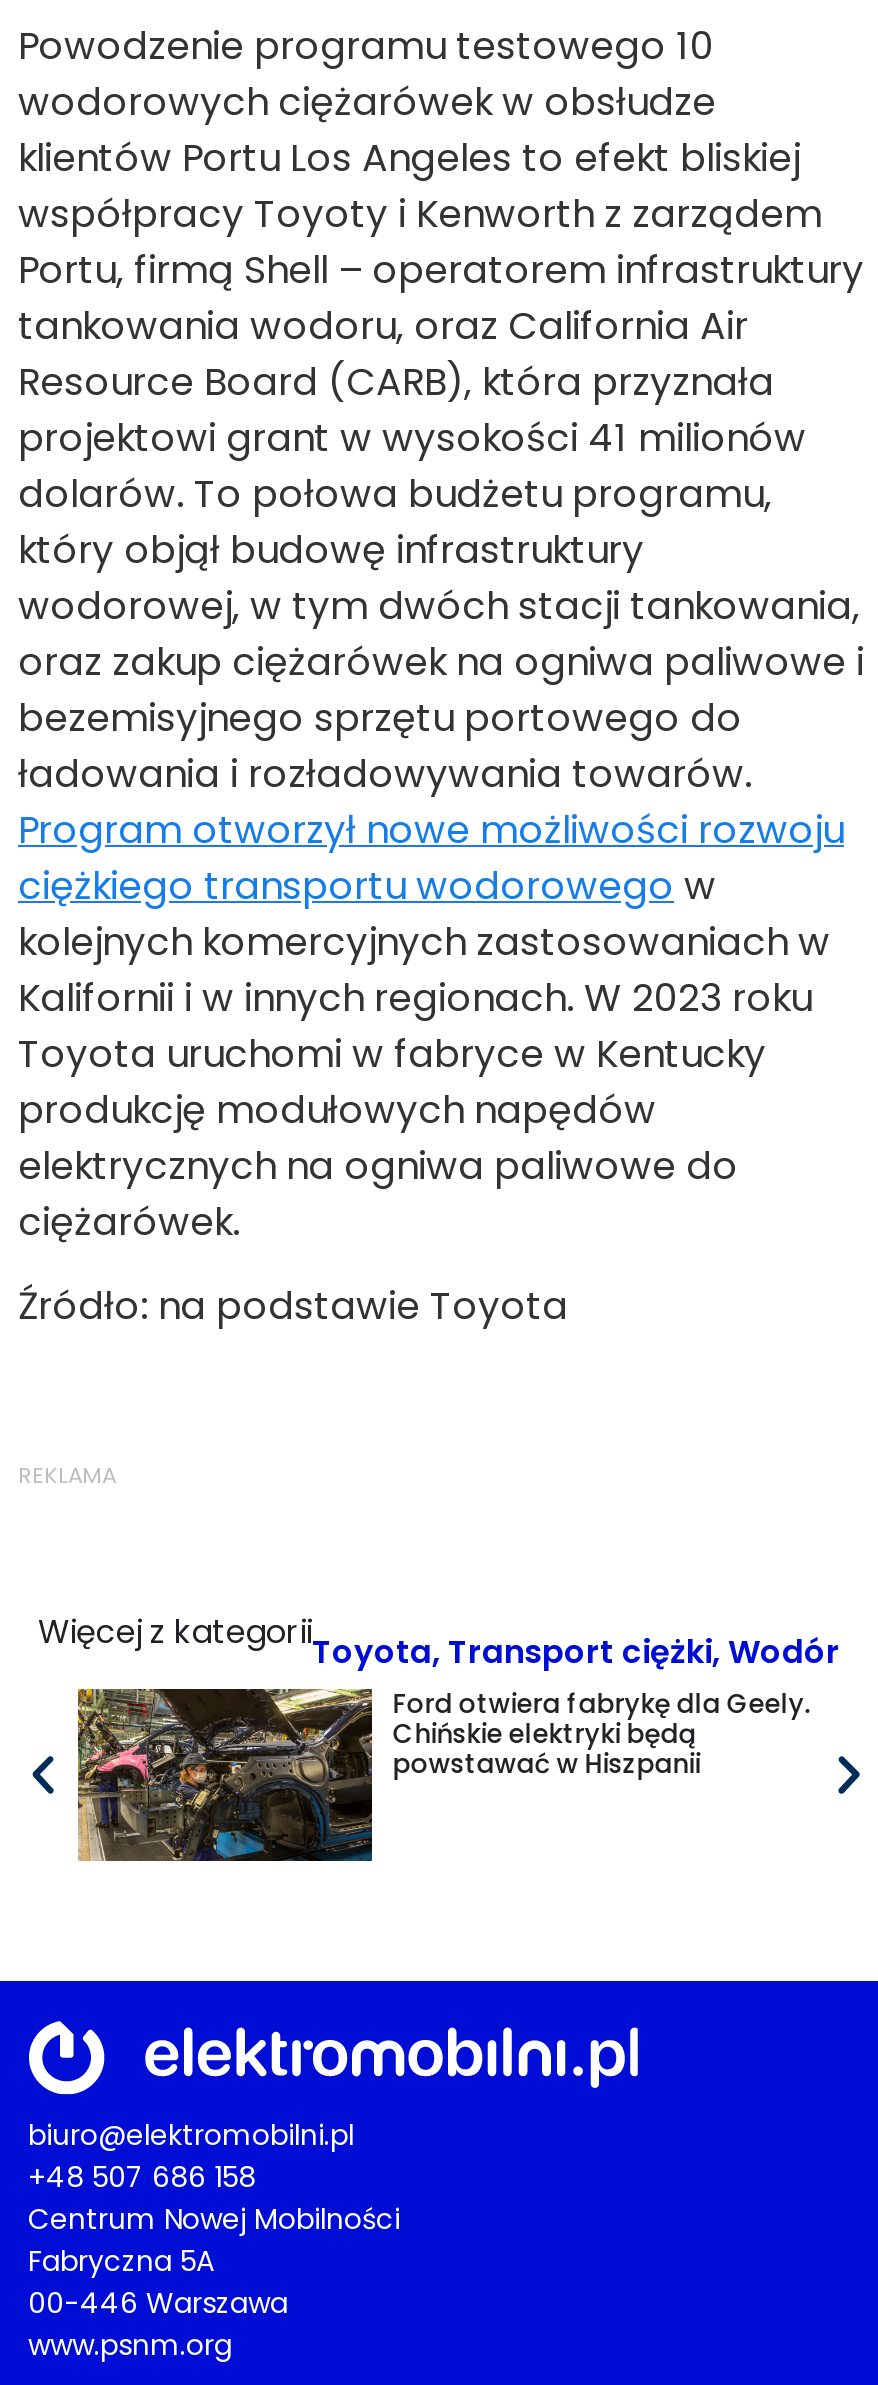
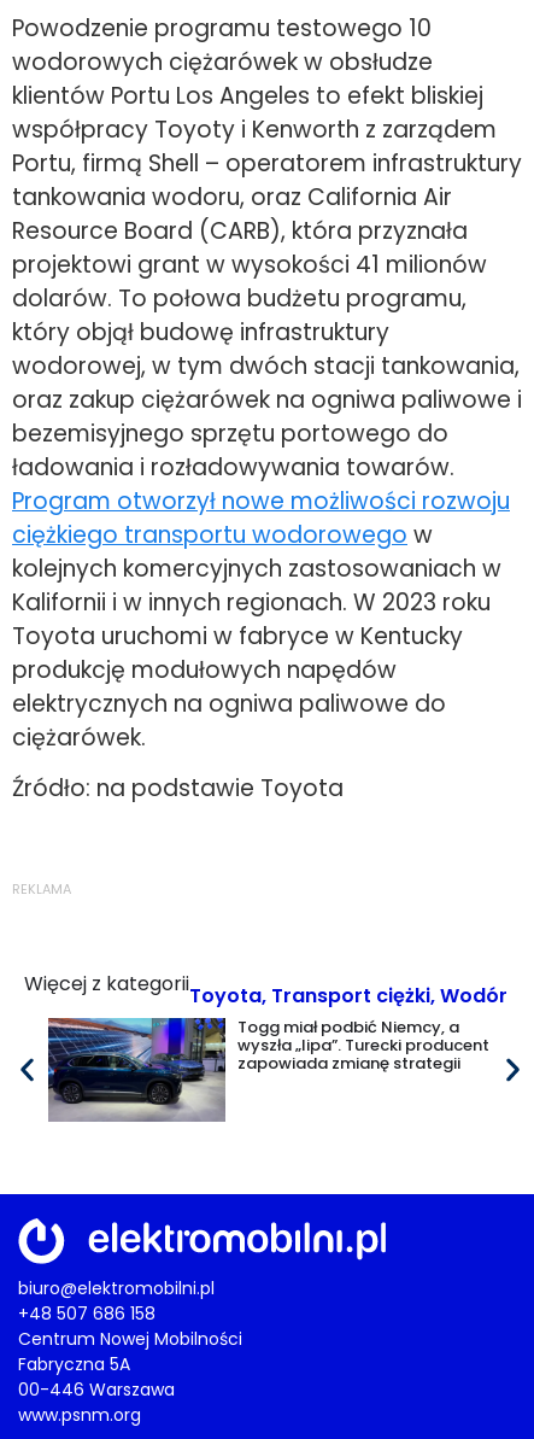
[76,1685,810,1862] [image] | Ford otwiera fabrykę dla Geely. | Chińskie elektryki będą | powstawać w Hiszpanii -> [47,1016,490,1122] [image] | Togg miał podbić Niemcy, a | wyszła „lipa”. Turecki producent | zapowiada zmianę strategii

